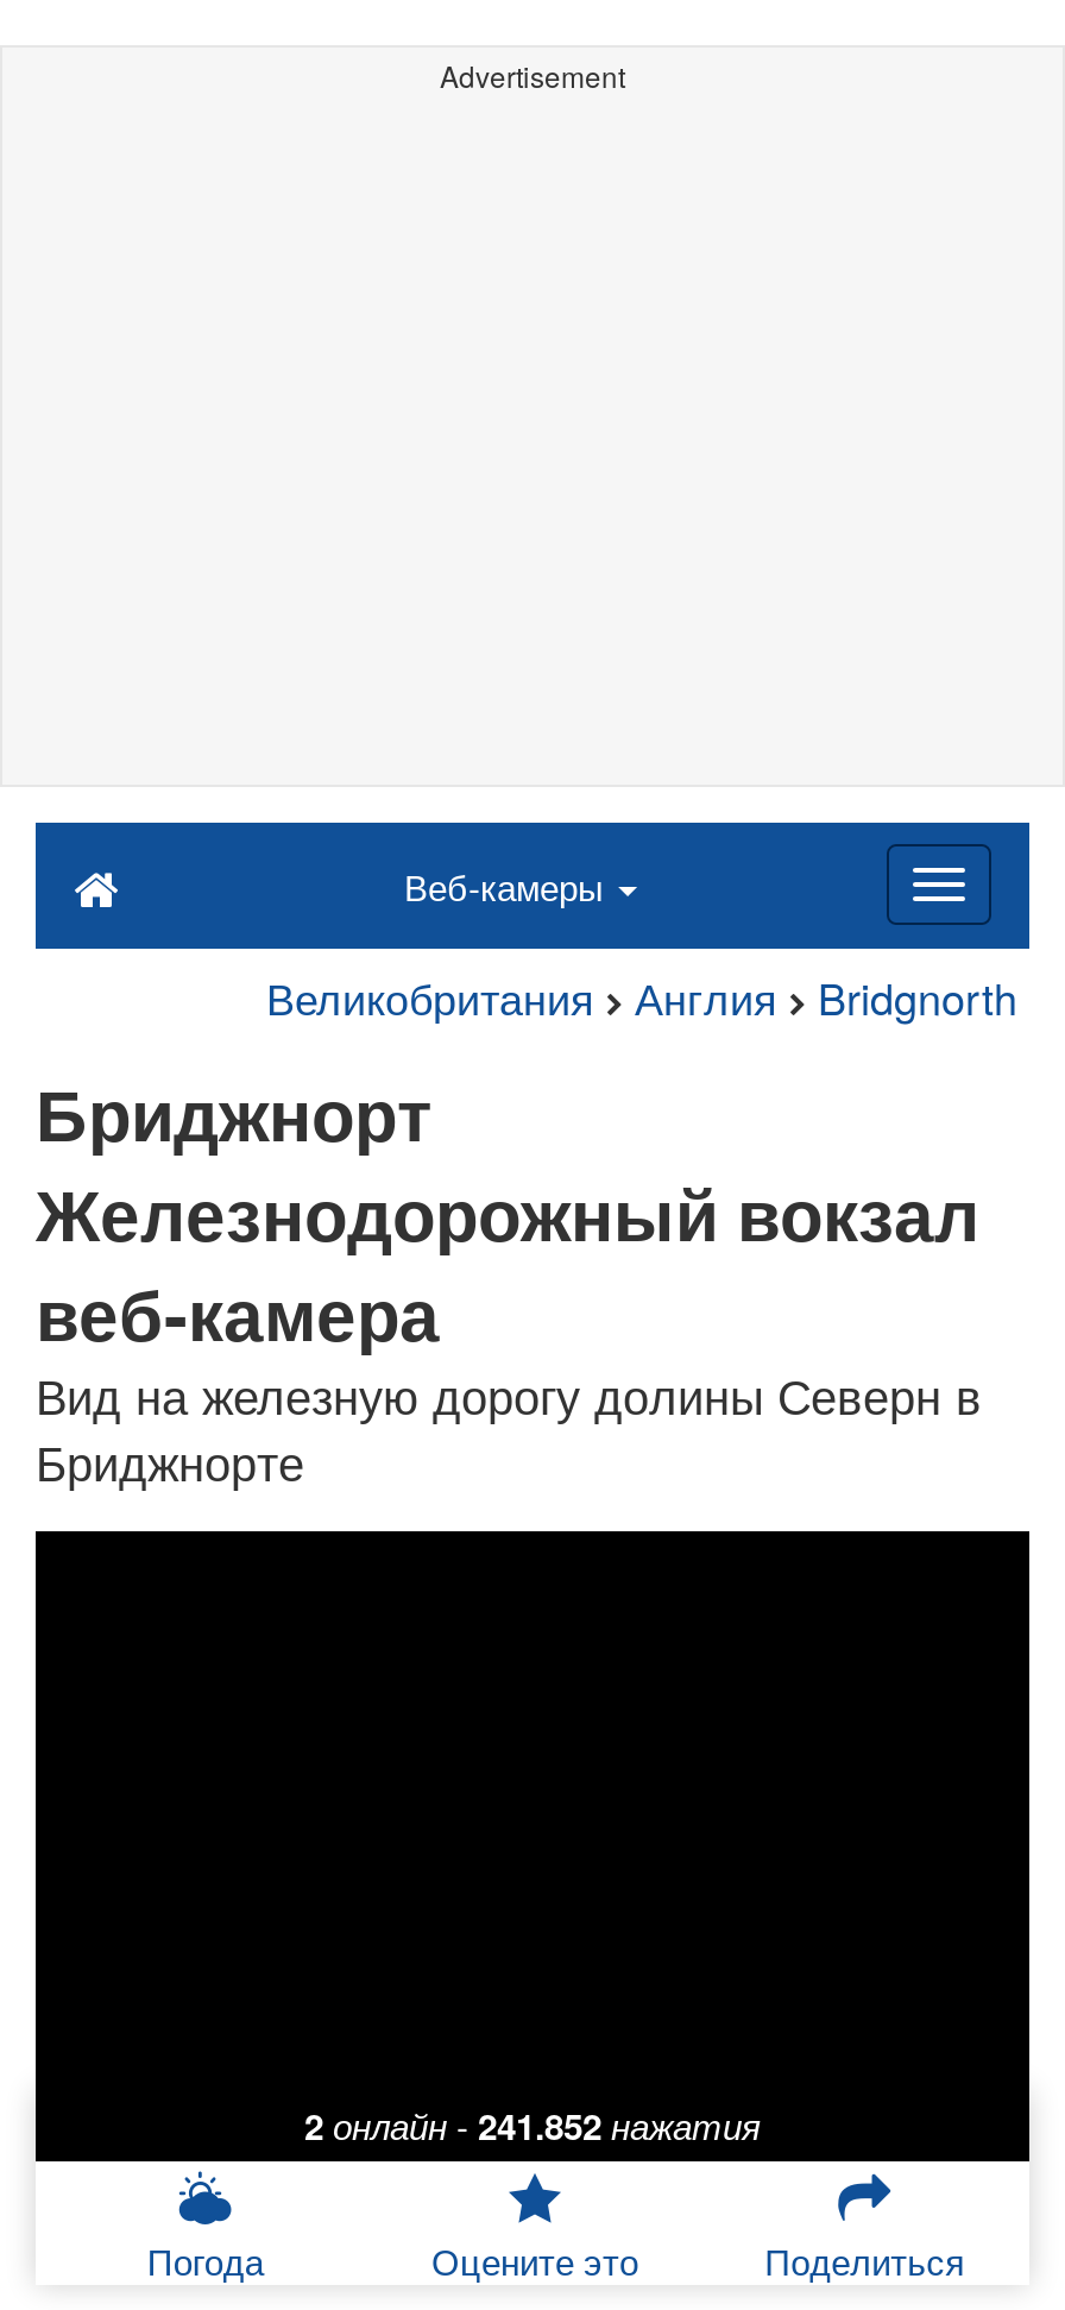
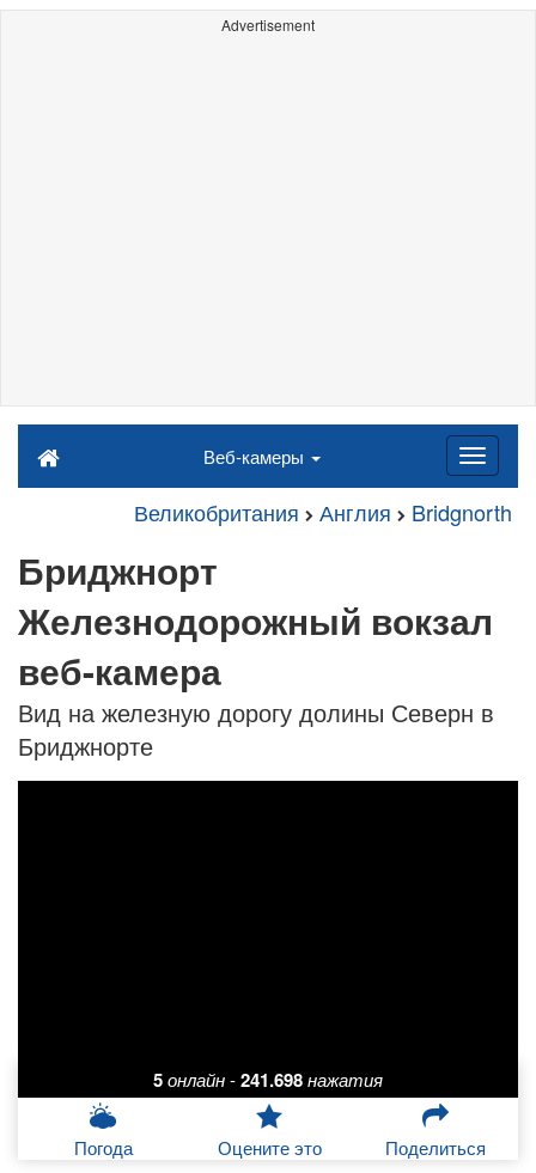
[304,2100,761,2152] 2 онлайн - 241.852 нажатия -> [153,1067,383,1093] 5 онлайн - 241.698 нажатия

